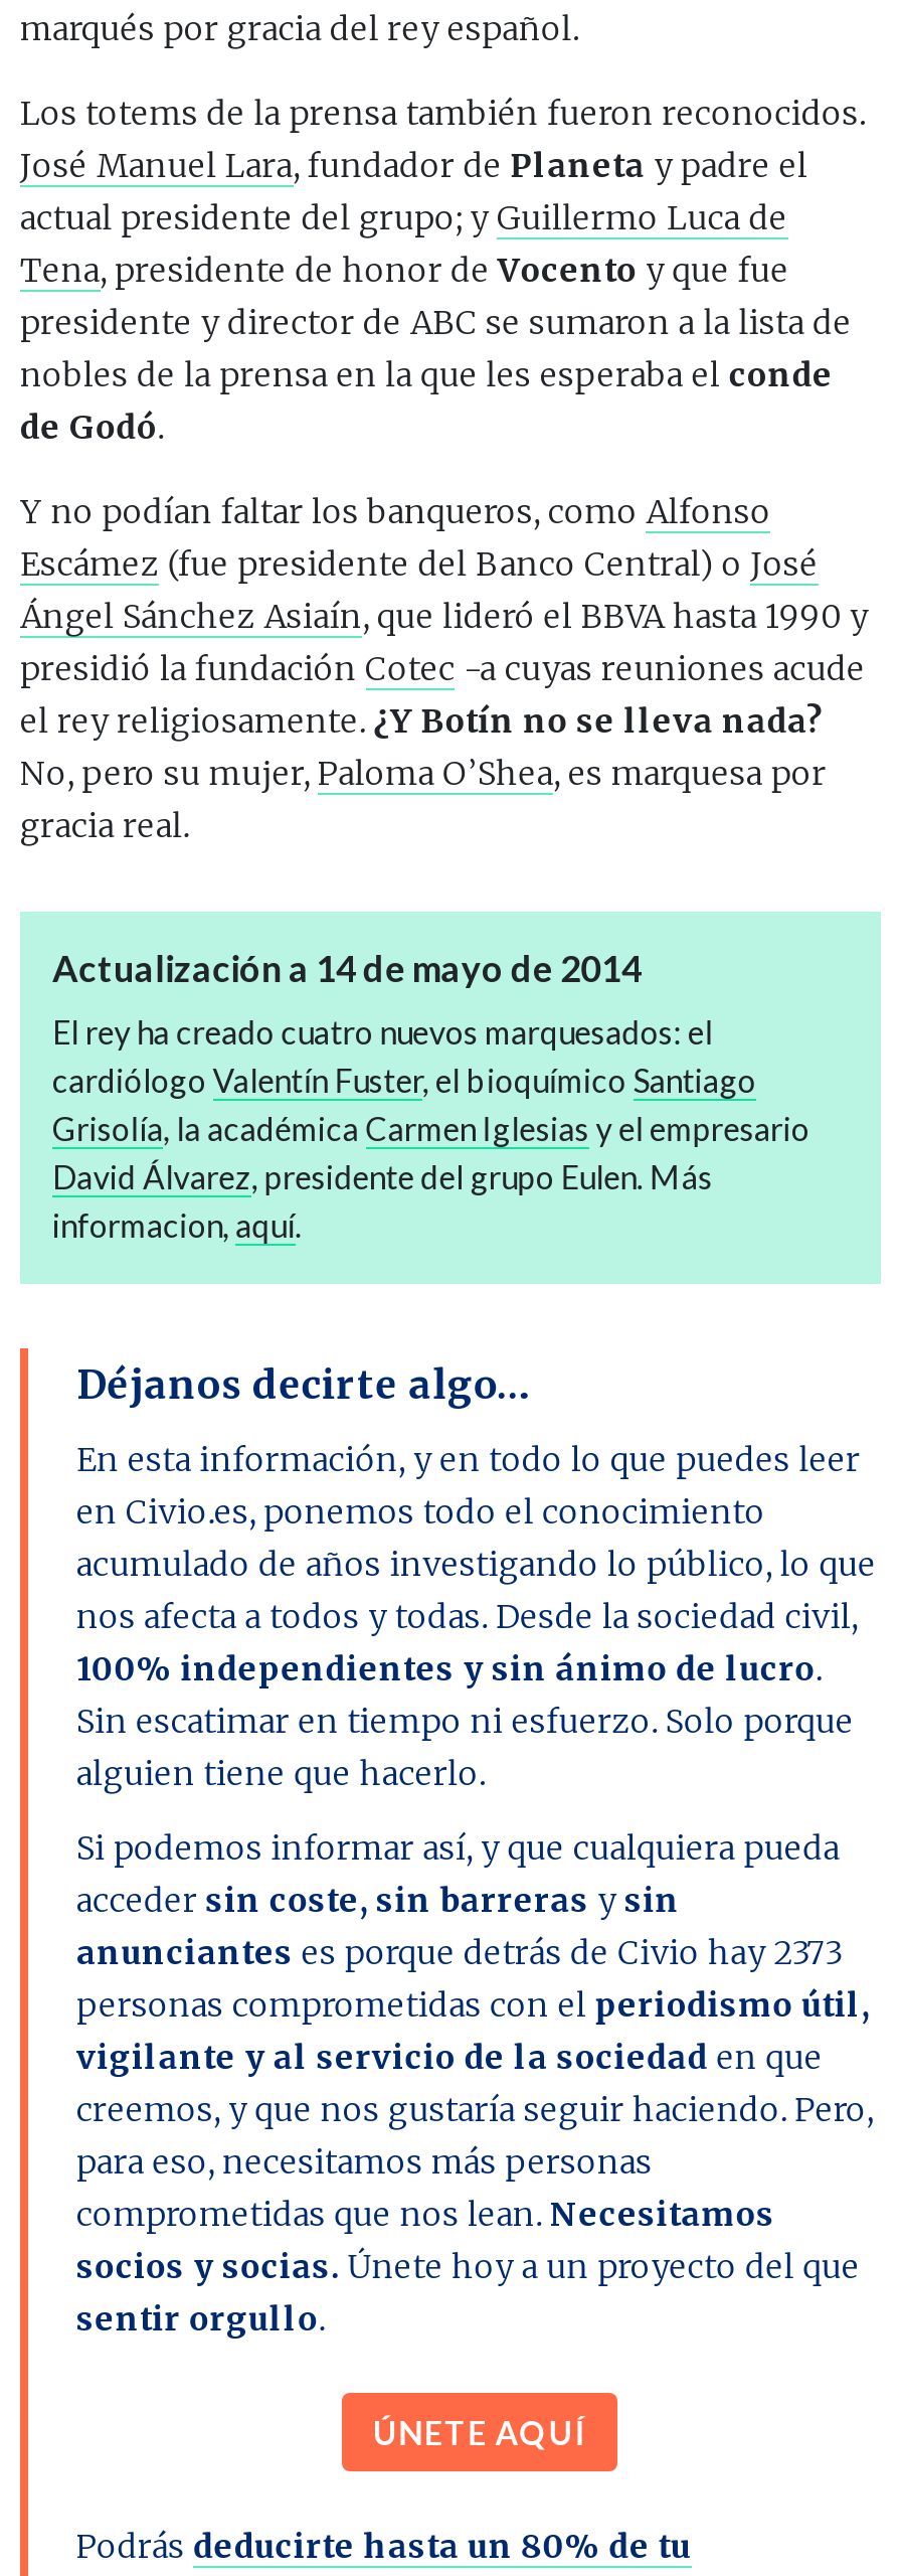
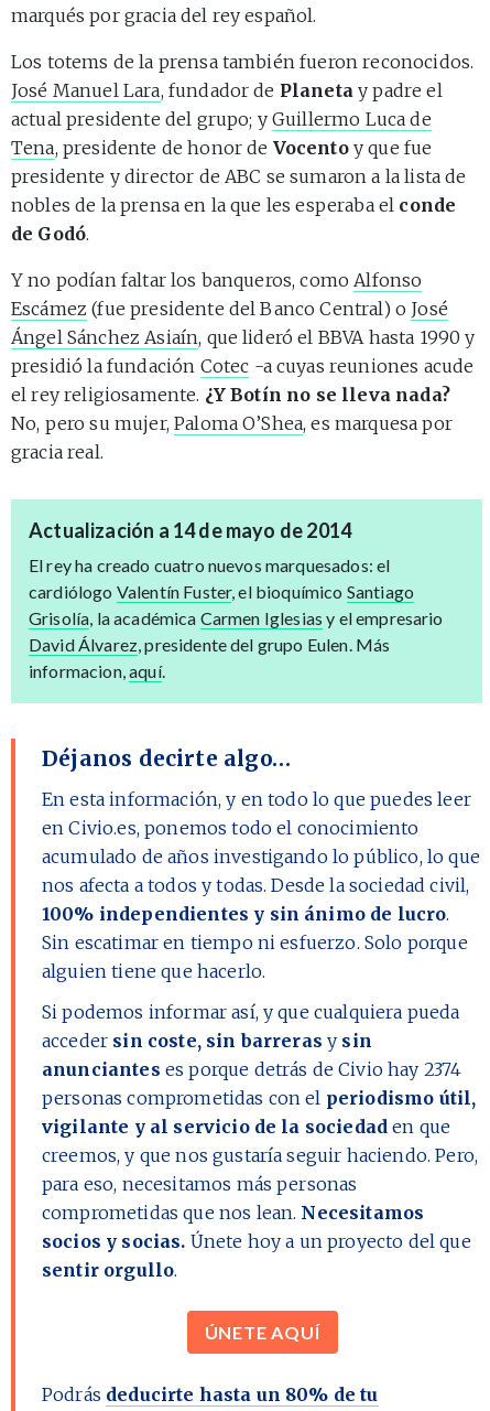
[76,1932,841,1972] anunciantes es porque detrás de Civio hay 2373 -> [42,1058,462,1080] anunciantes es porque detrás de Civio hay 2374

